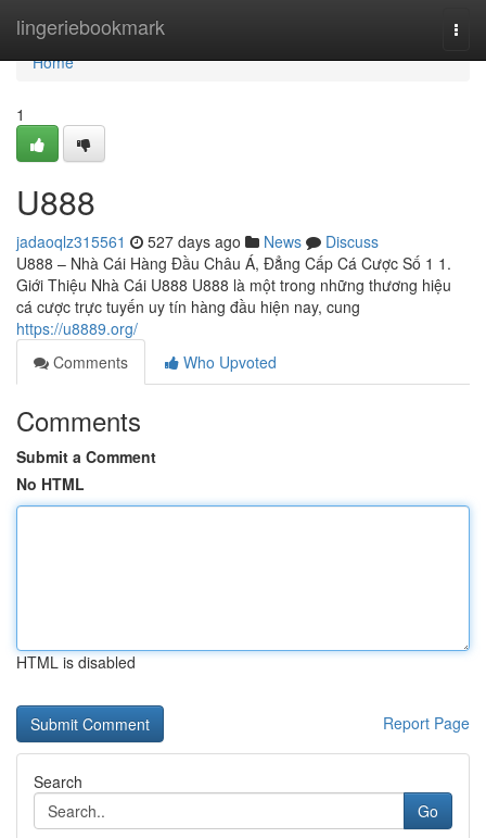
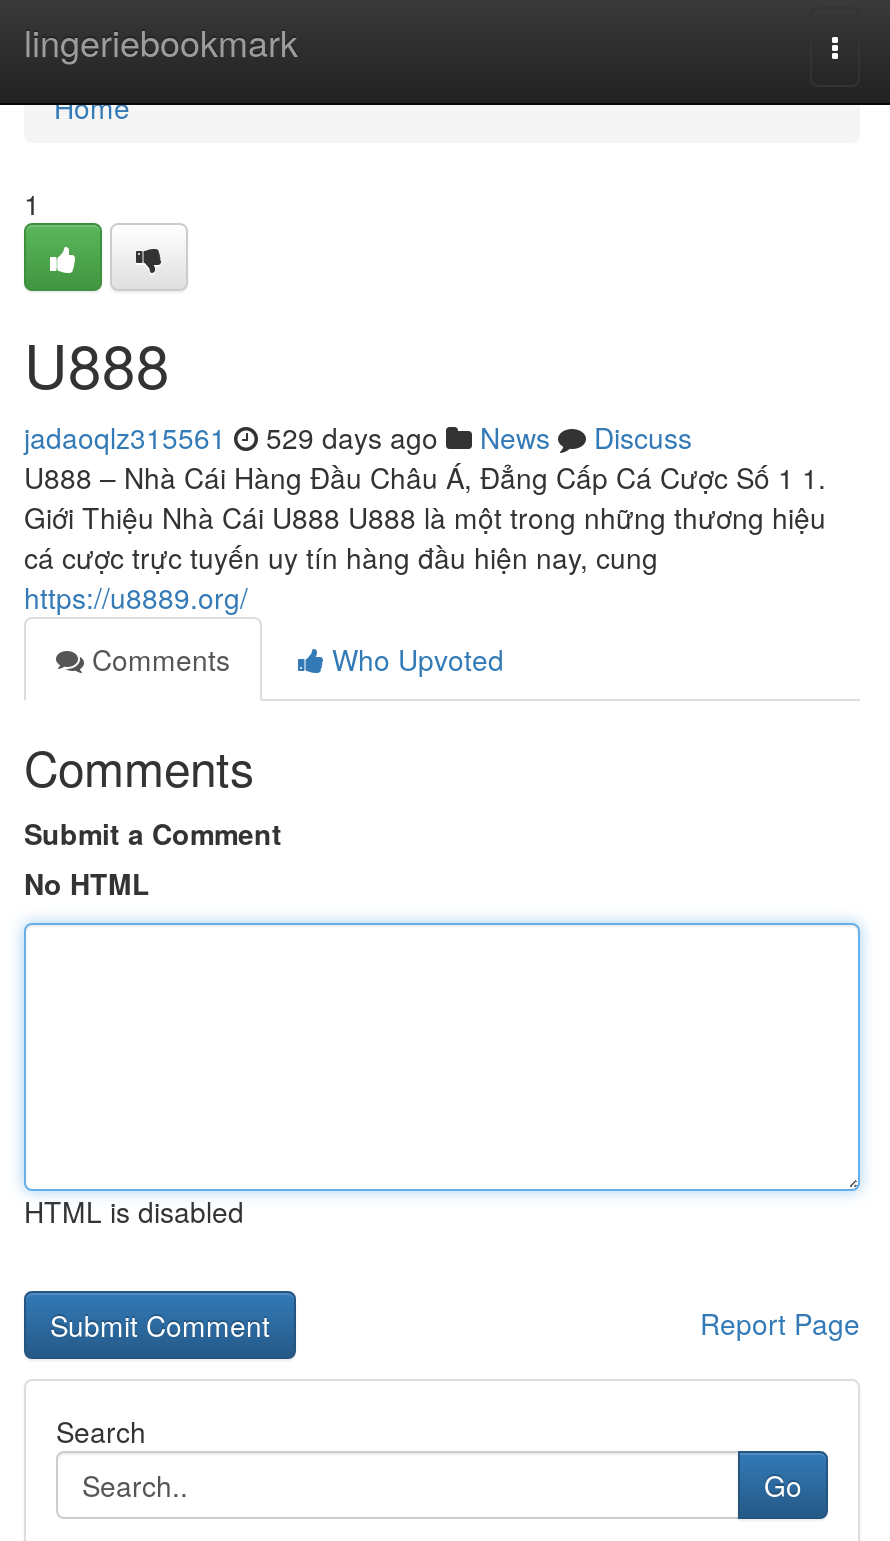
[16,230,379,252] jadaoqlz315561 527 days ago News Discuss -> [24,417,692,457] jadaoqlz315561 529 days ago News Discuss

